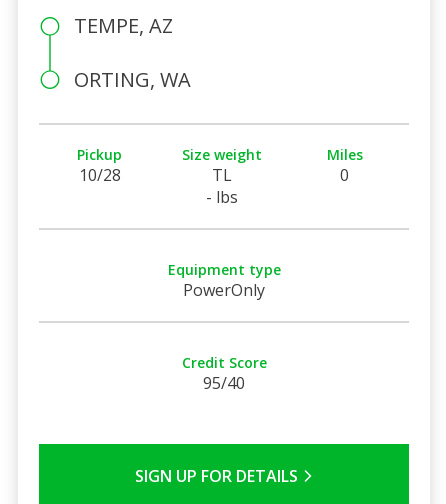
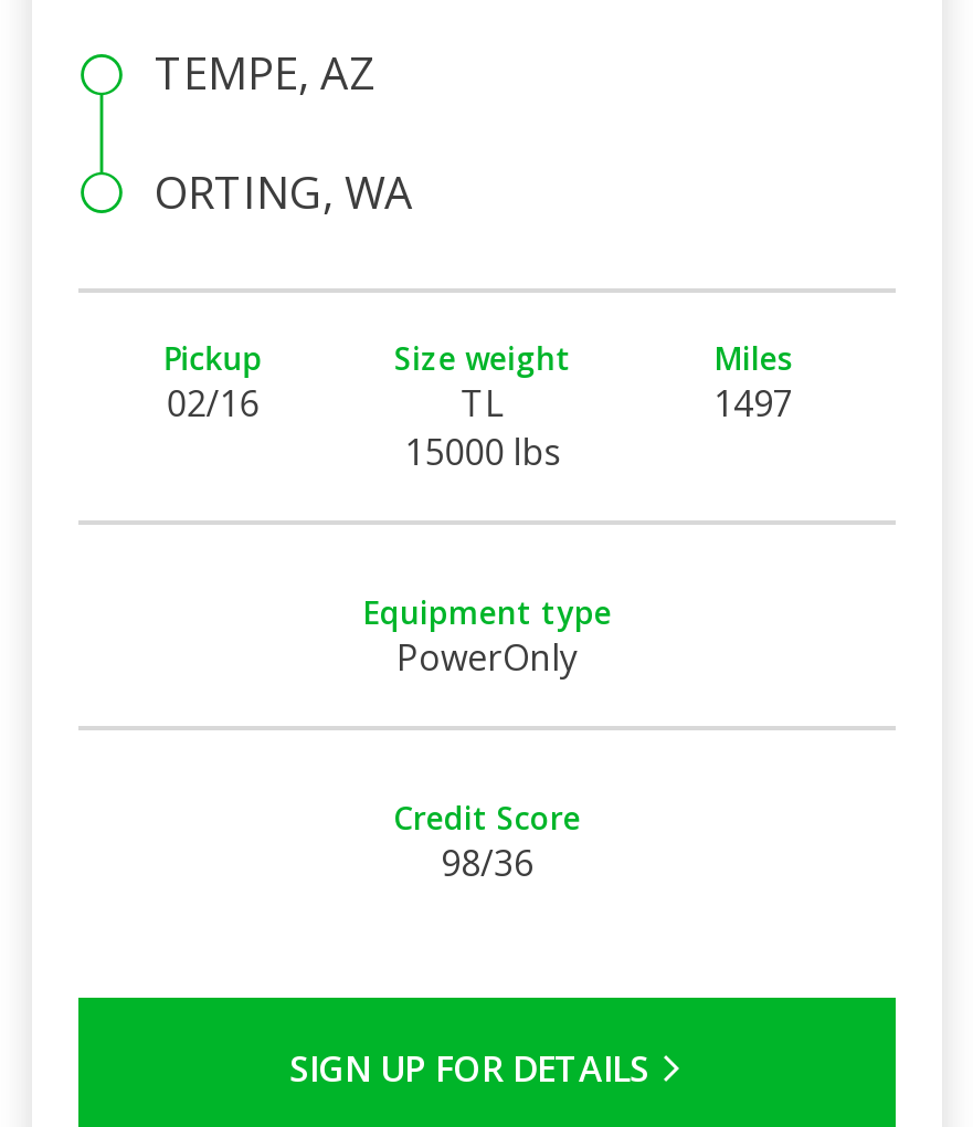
[79,164,121,186] 10/28 -> [166,379,259,427] 02/16
[340,164,349,186] 0 -> [713,379,793,427] 1497
[206,186,238,208] - lbs -> [404,427,561,476] 15000 lbs
[203,372,245,394] 95/40 -> [441,838,533,887] 98/36

